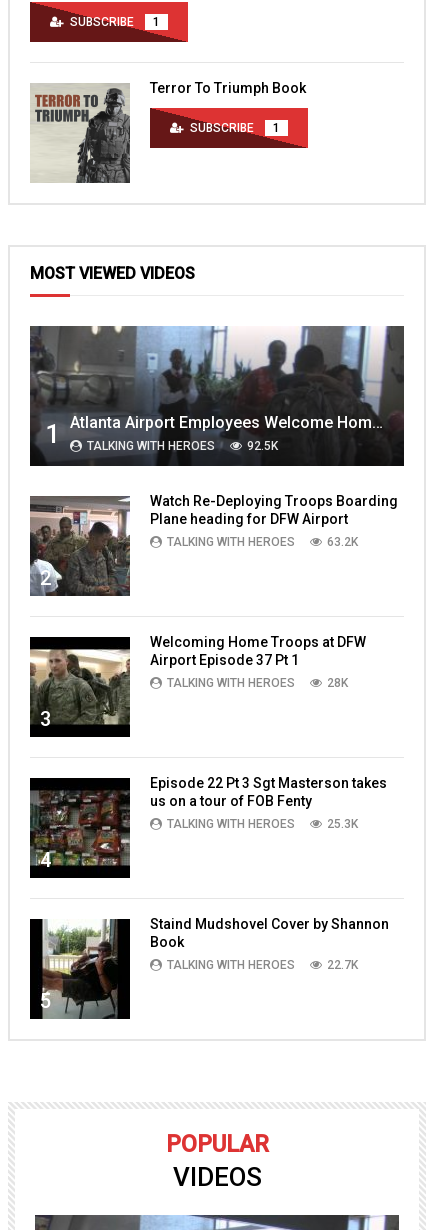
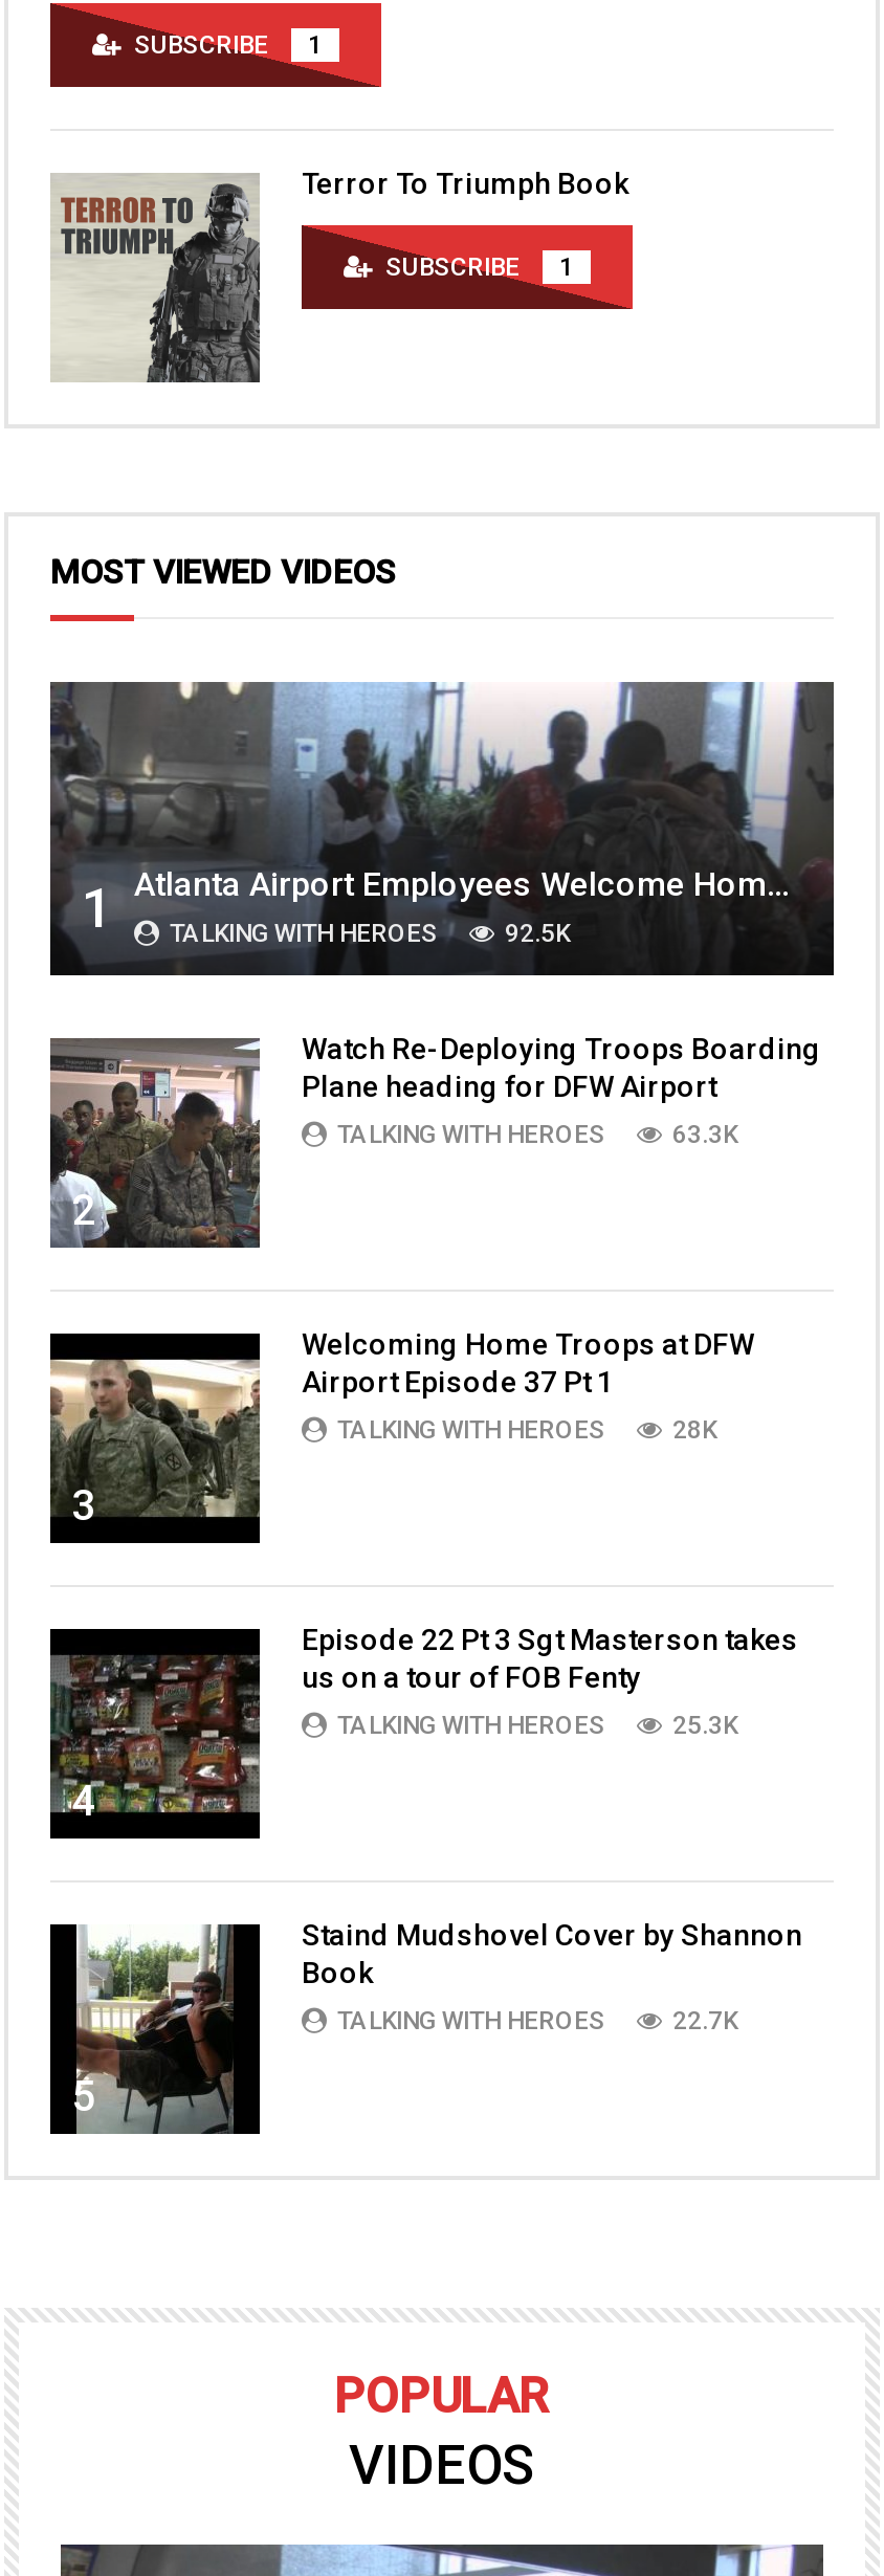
[327,535,358,549] 63.2K -> [672,1120,737,1150] 63.3K

